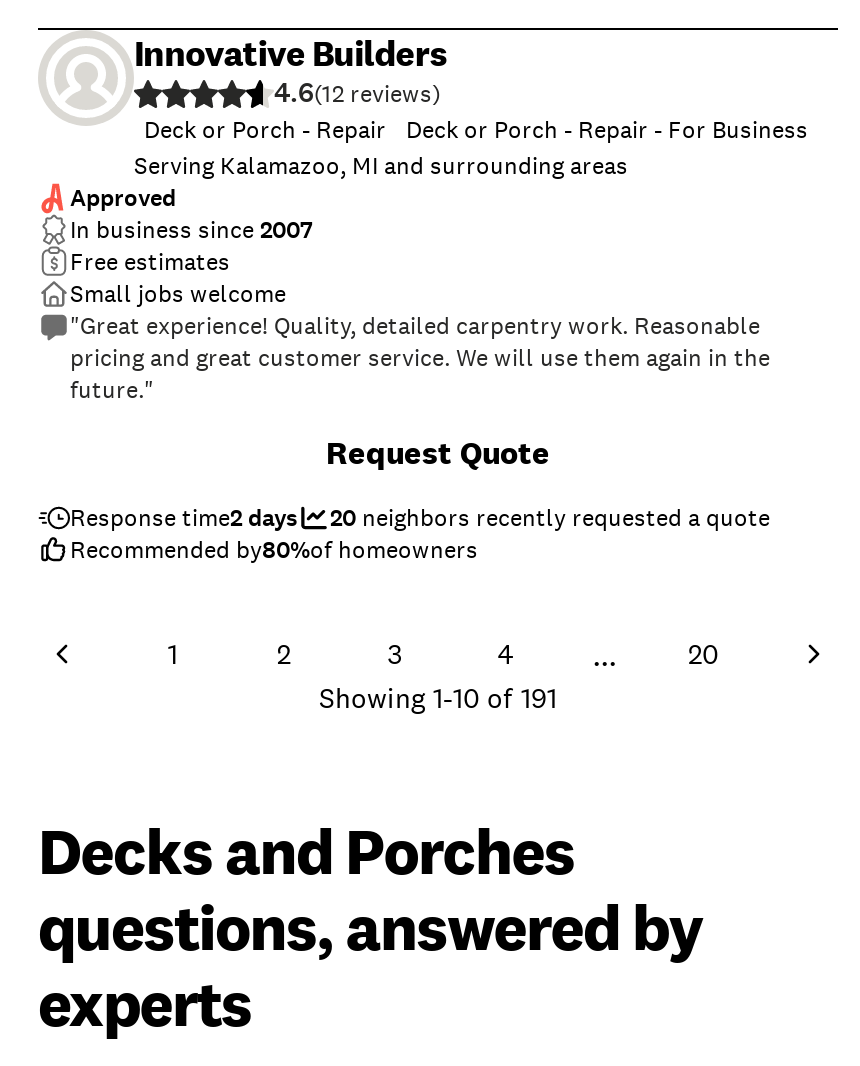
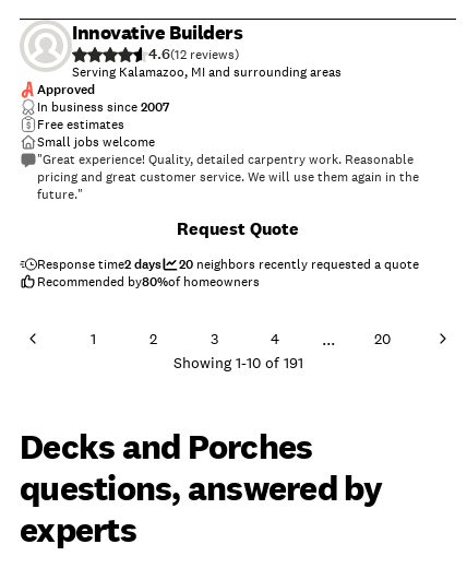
[144,114,808,146] Deck or Porch - Repair | Deck or Porch - Repair - For Business -> none

